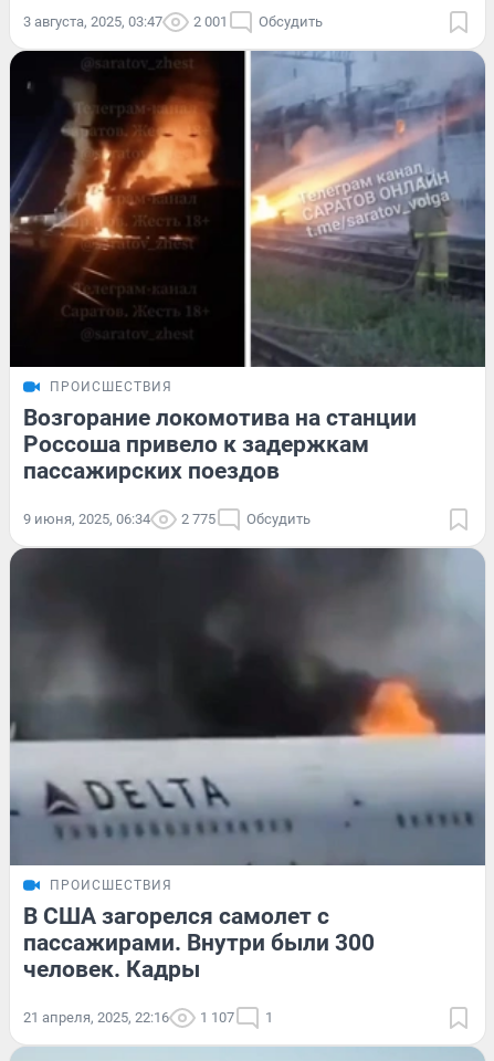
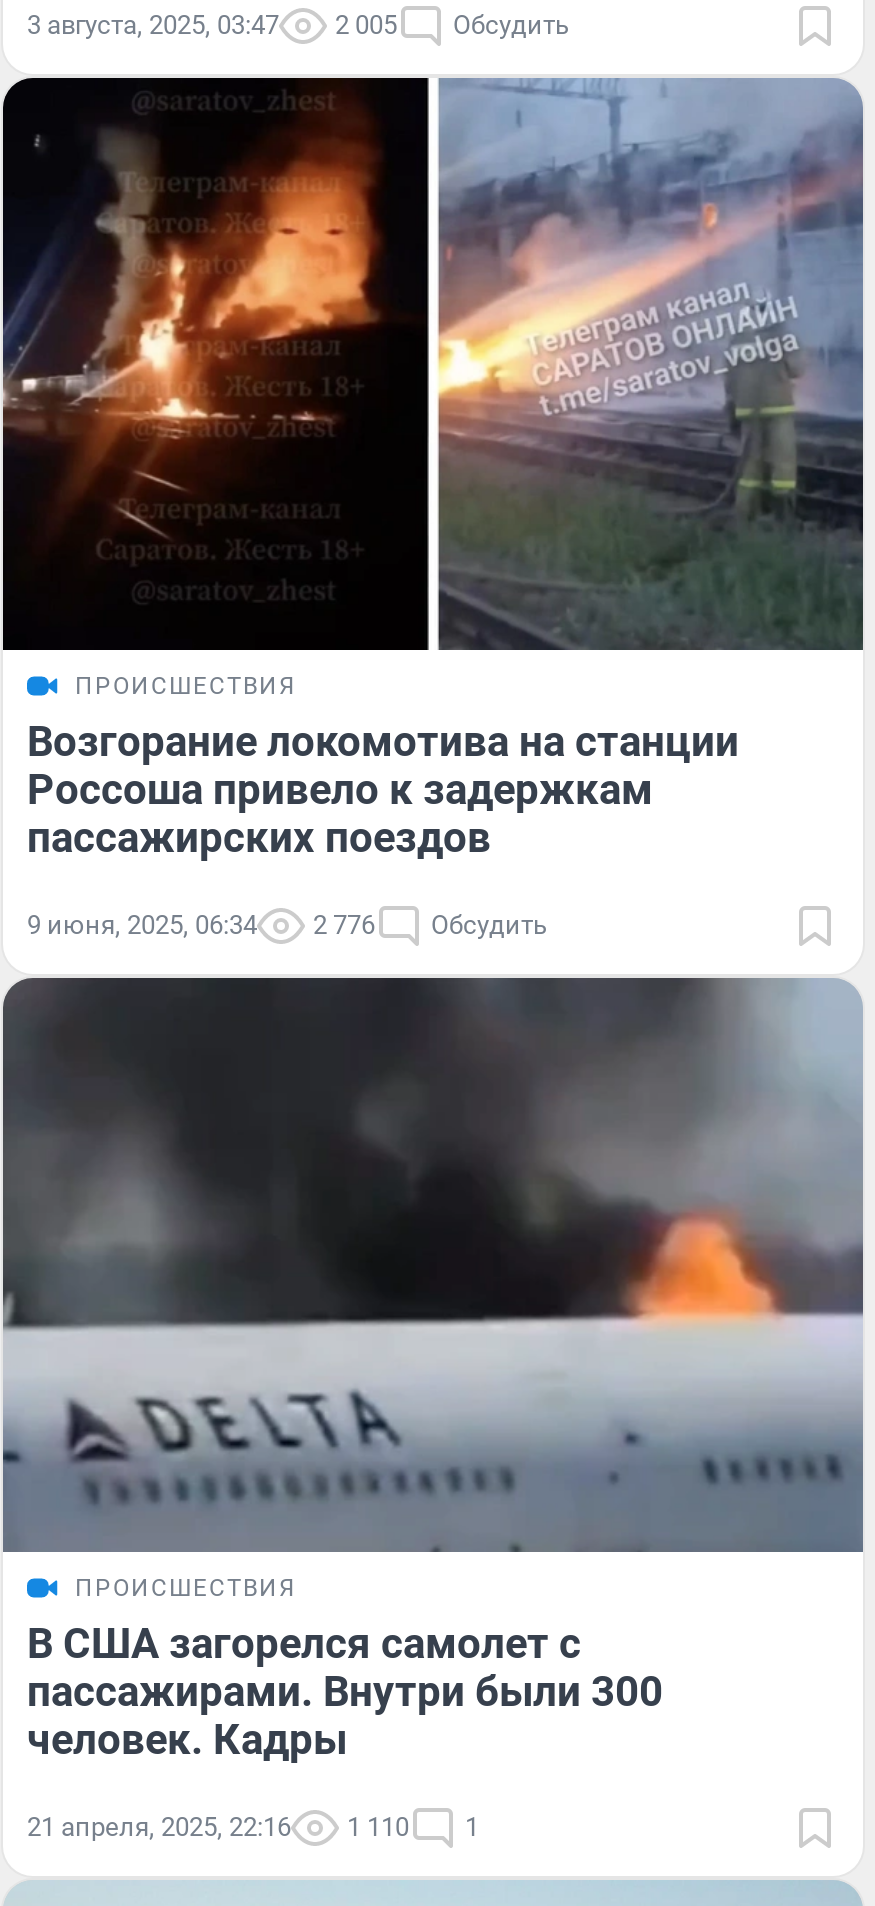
[193,13,228,29] 2 001 -> [335,9,397,39] 2 005
[23,511,311,528] 9 июня, 2025, 06:34 2 775 Обсудить -> [27,911,547,941] 9 июня, 2025, 06:34 2 776 Обсудить
[23,1009,273,1026] 21 апреля, 2025, 22:16 1 107 1 -> [27,1812,479,1842] 21 апреля, 2025, 22:16 1 110 1

